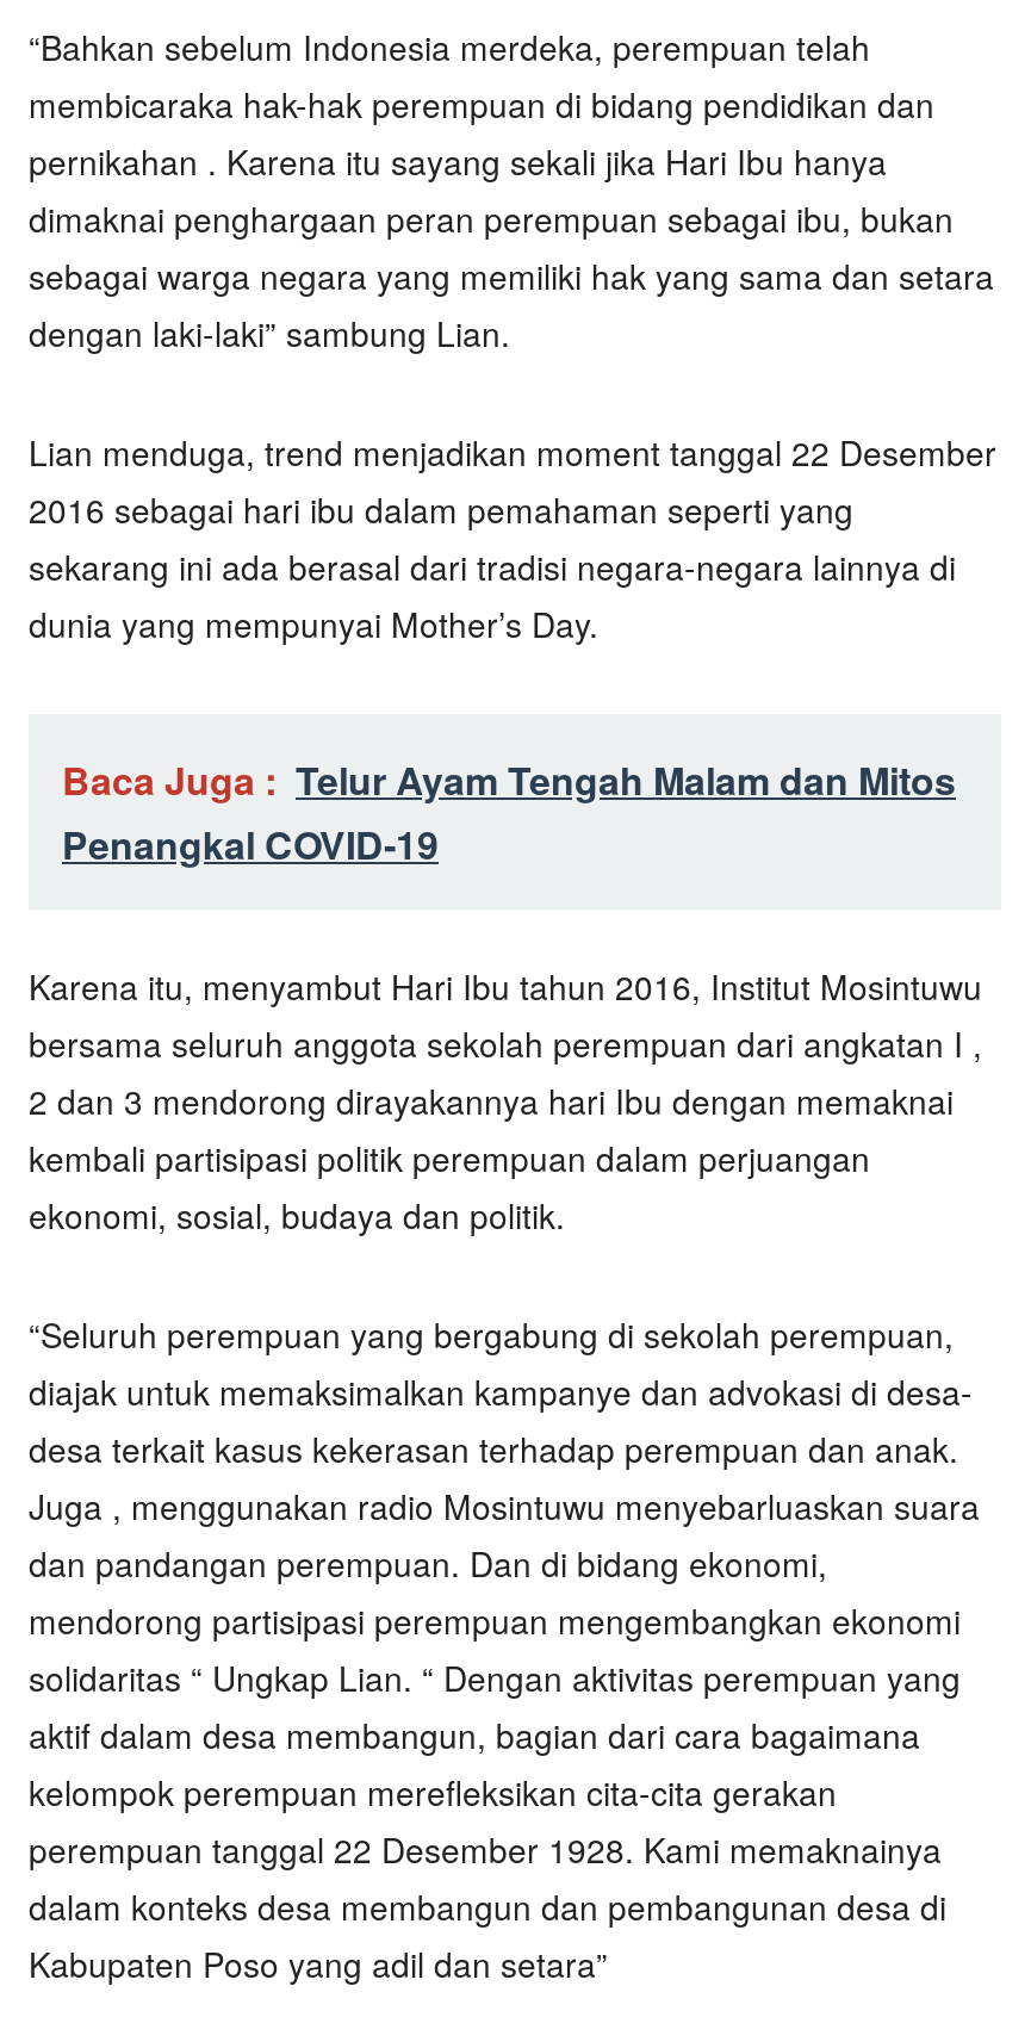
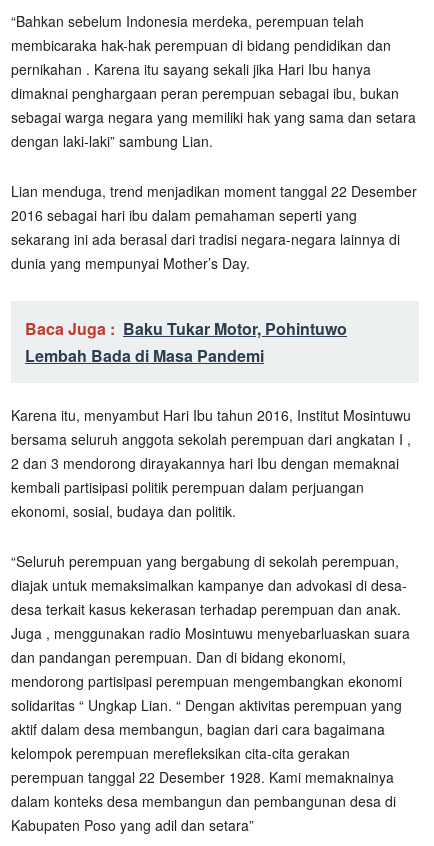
[62,751,956,870] Baca Juga : Telur Ayam Tengah Malam dan Mitos | Penangkal COVID-19 -> [25,317,347,367] Baca Juga : Baku Tukar Motor, Pohintuwo | Lembah Bada di Masa Pandemi

